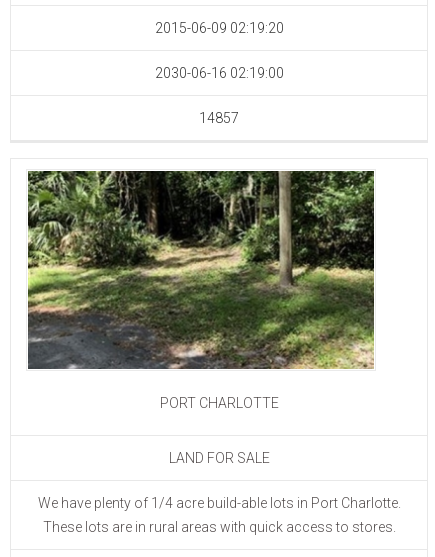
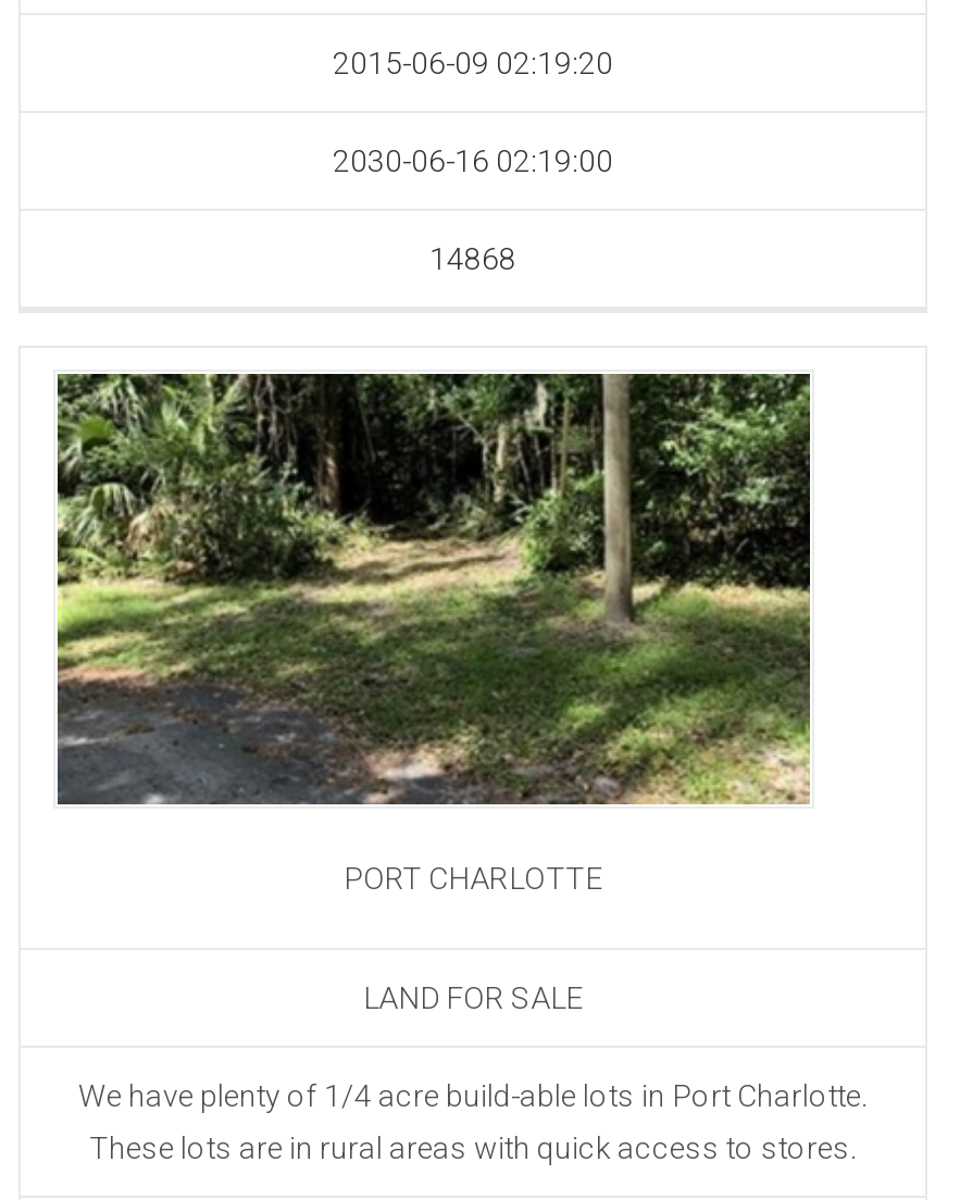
[199,110,239,126] 14857 -> [429,242,516,277] 14868

